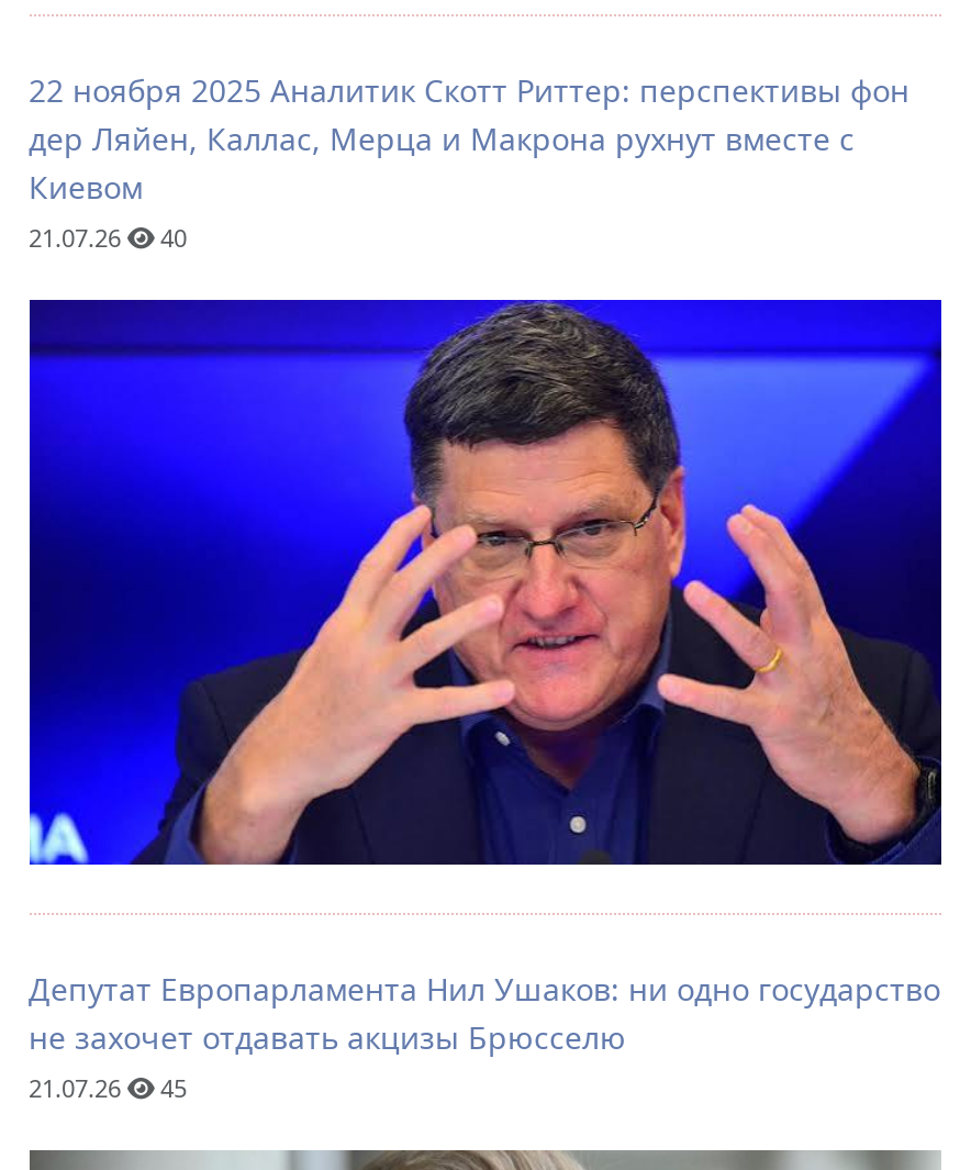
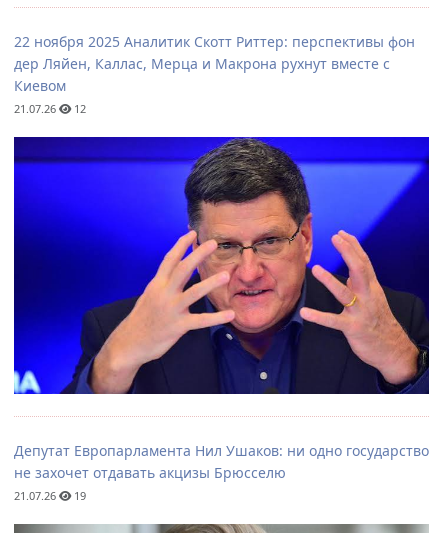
[29,222,187,255] 21.07.26 40 -> [13,101,85,116] 21.07.26 12
[29,1071,187,1104] 21.07.26 45 -> [13,488,85,503] 21.07.26 19

